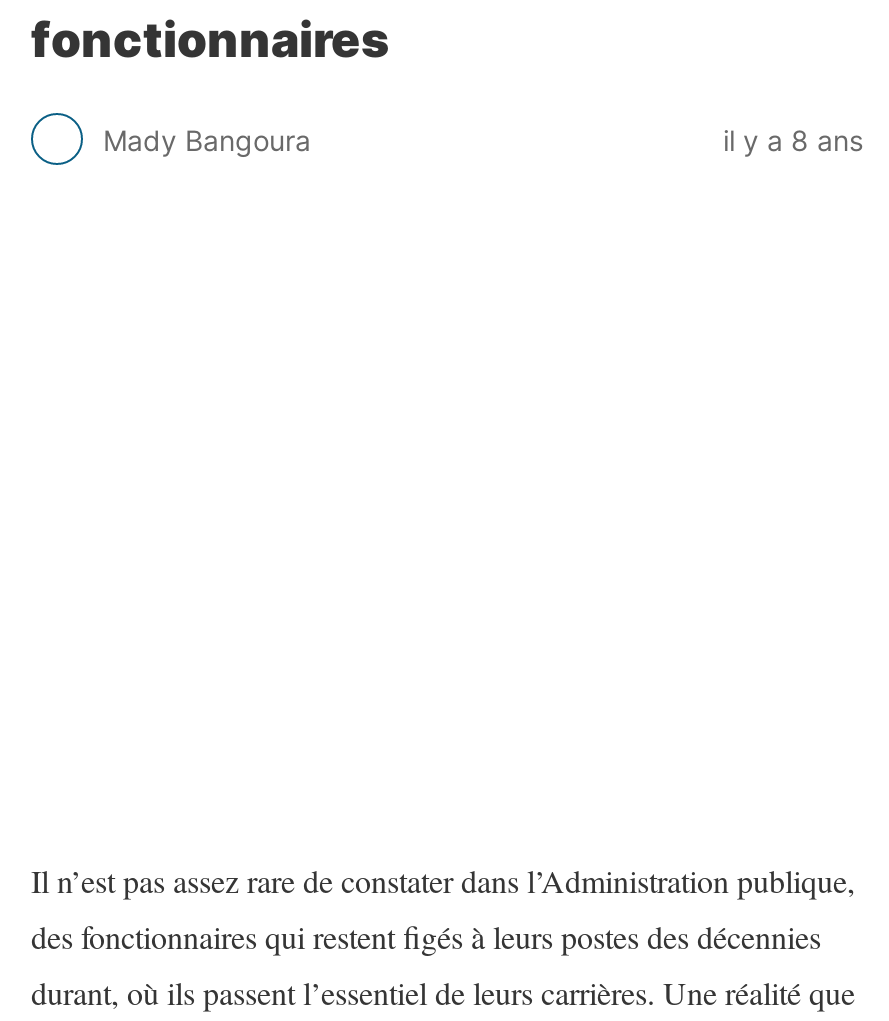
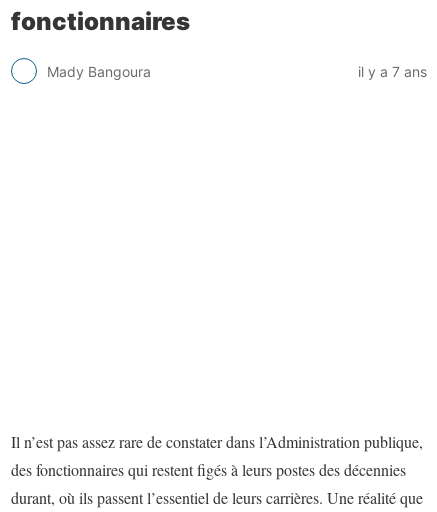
[723,122,863,156] il y a 8 ans -> [358,62,427,79] il y a 7 ans

